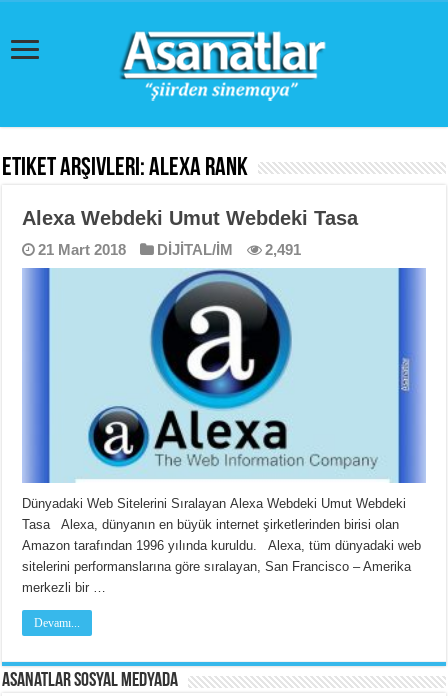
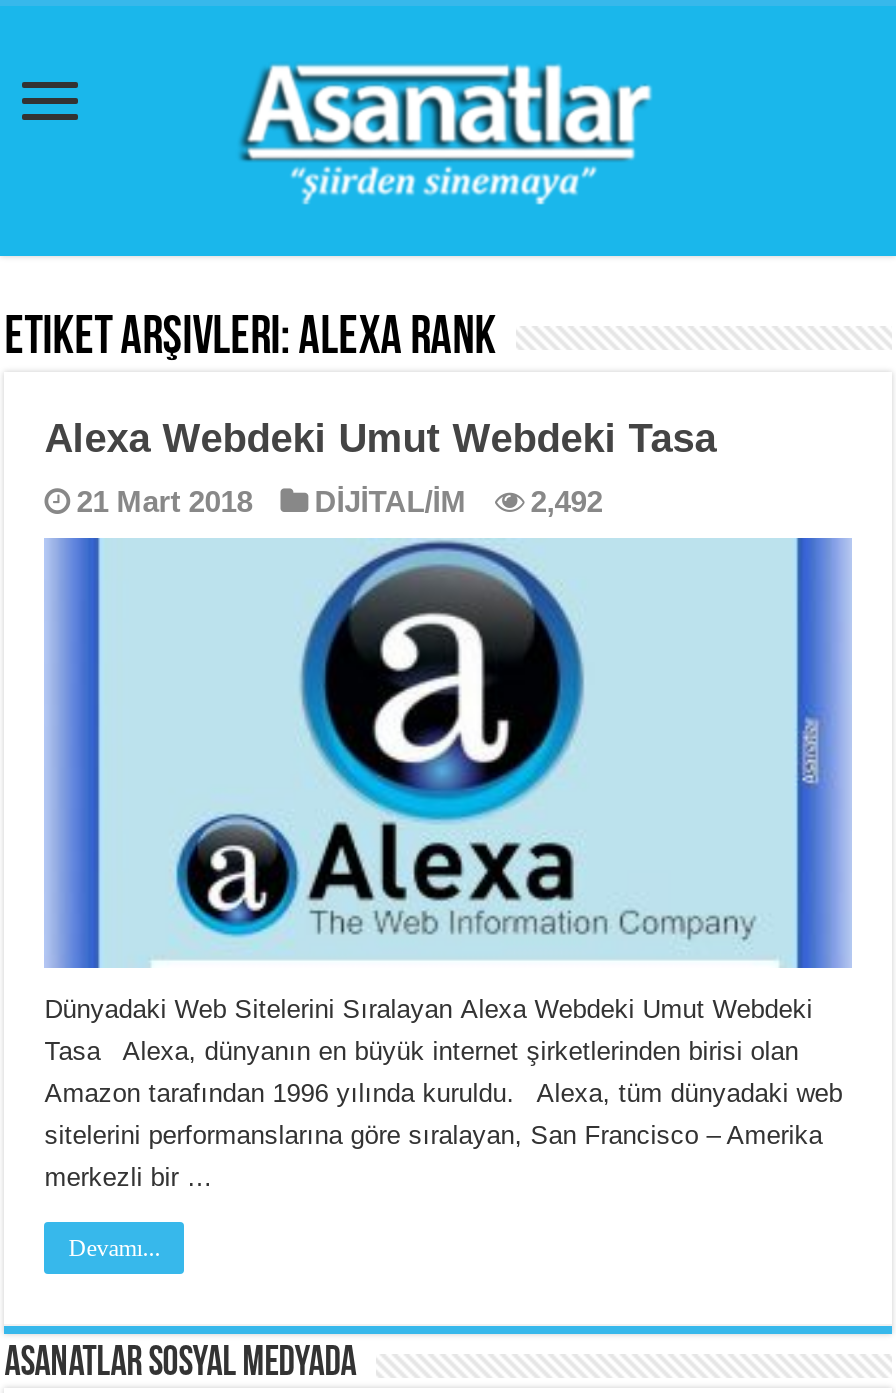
[38,241,301,258] 21 Mart 2018 DİJİTAL/İM 2,491 -> [76,484,602,518] 21 Mart 2018 DİJİTAL/İM 2,492

